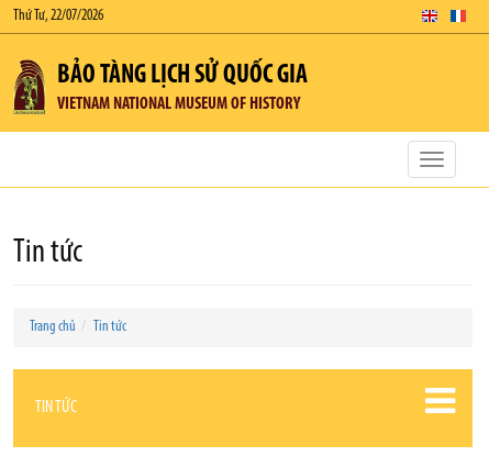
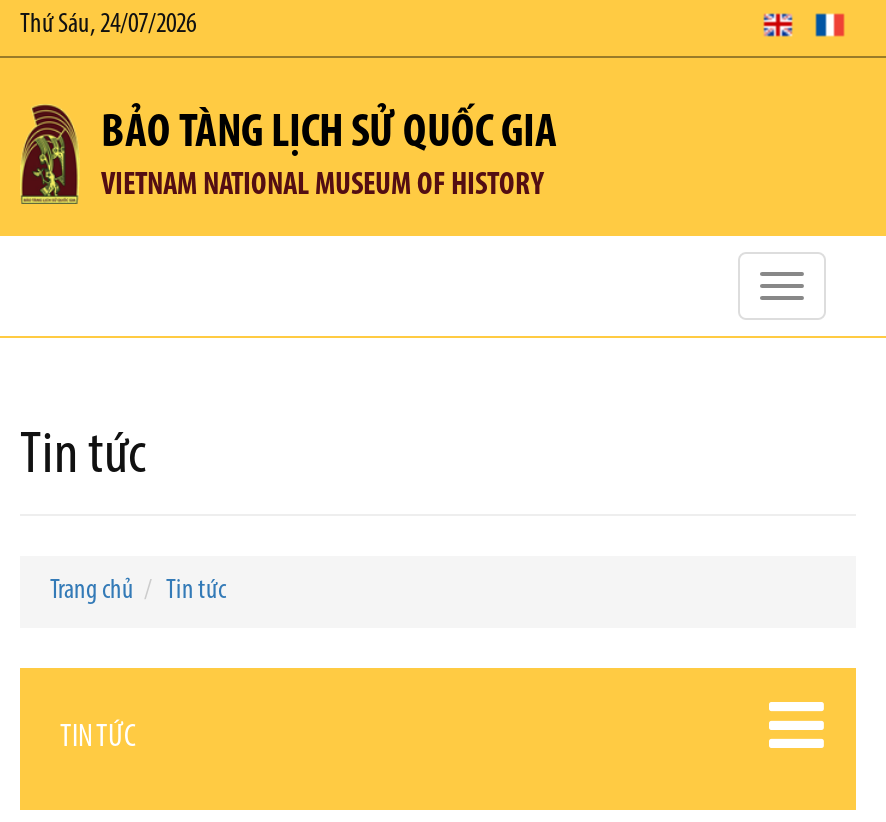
[13,8,103,24] Thứ Tư, 22/07/2026 -> [20,10,196,40] Thứ Sáu, 24/07/2026

